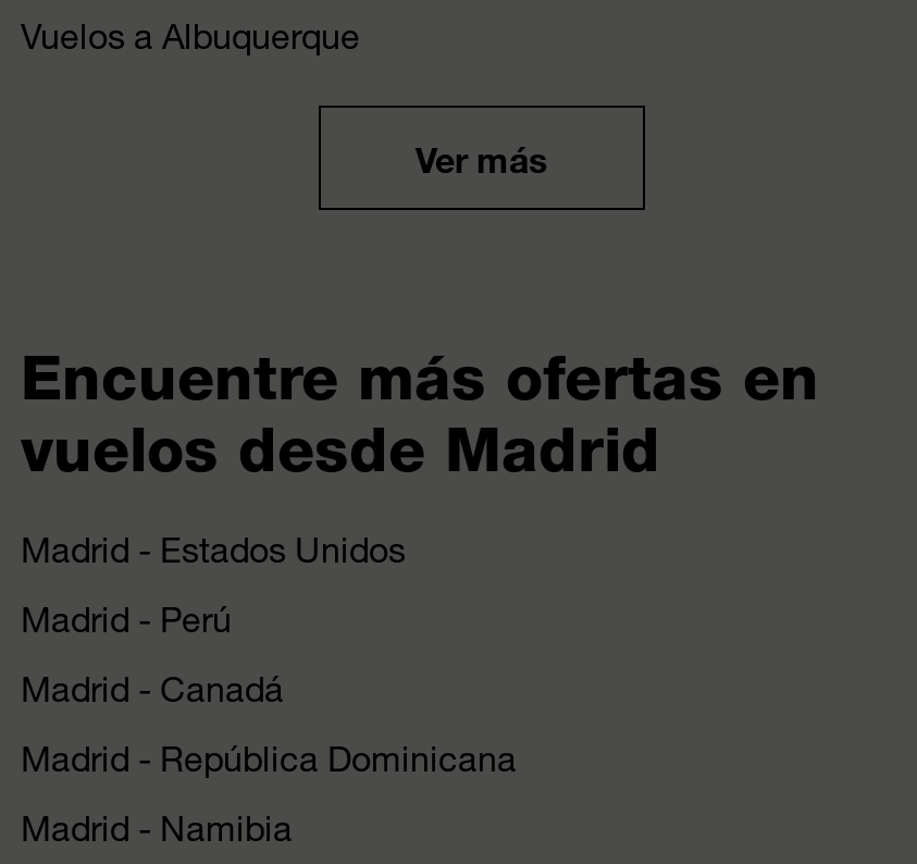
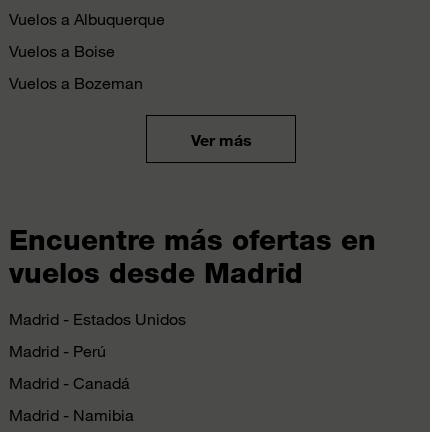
none -> [9,41,143,92] Vuelos a Boise | Vuelos a Bozeman
moved [21,137,819,708] -> [9,129,376,392]: Ver más | Encuentre más ofertas en | vuelos desde Madrid | Madrid - Estados Unidos | Madrid - Perú | Madrid - Canadá
[21,737,517,778] Madrid - República Dominicana -> none

